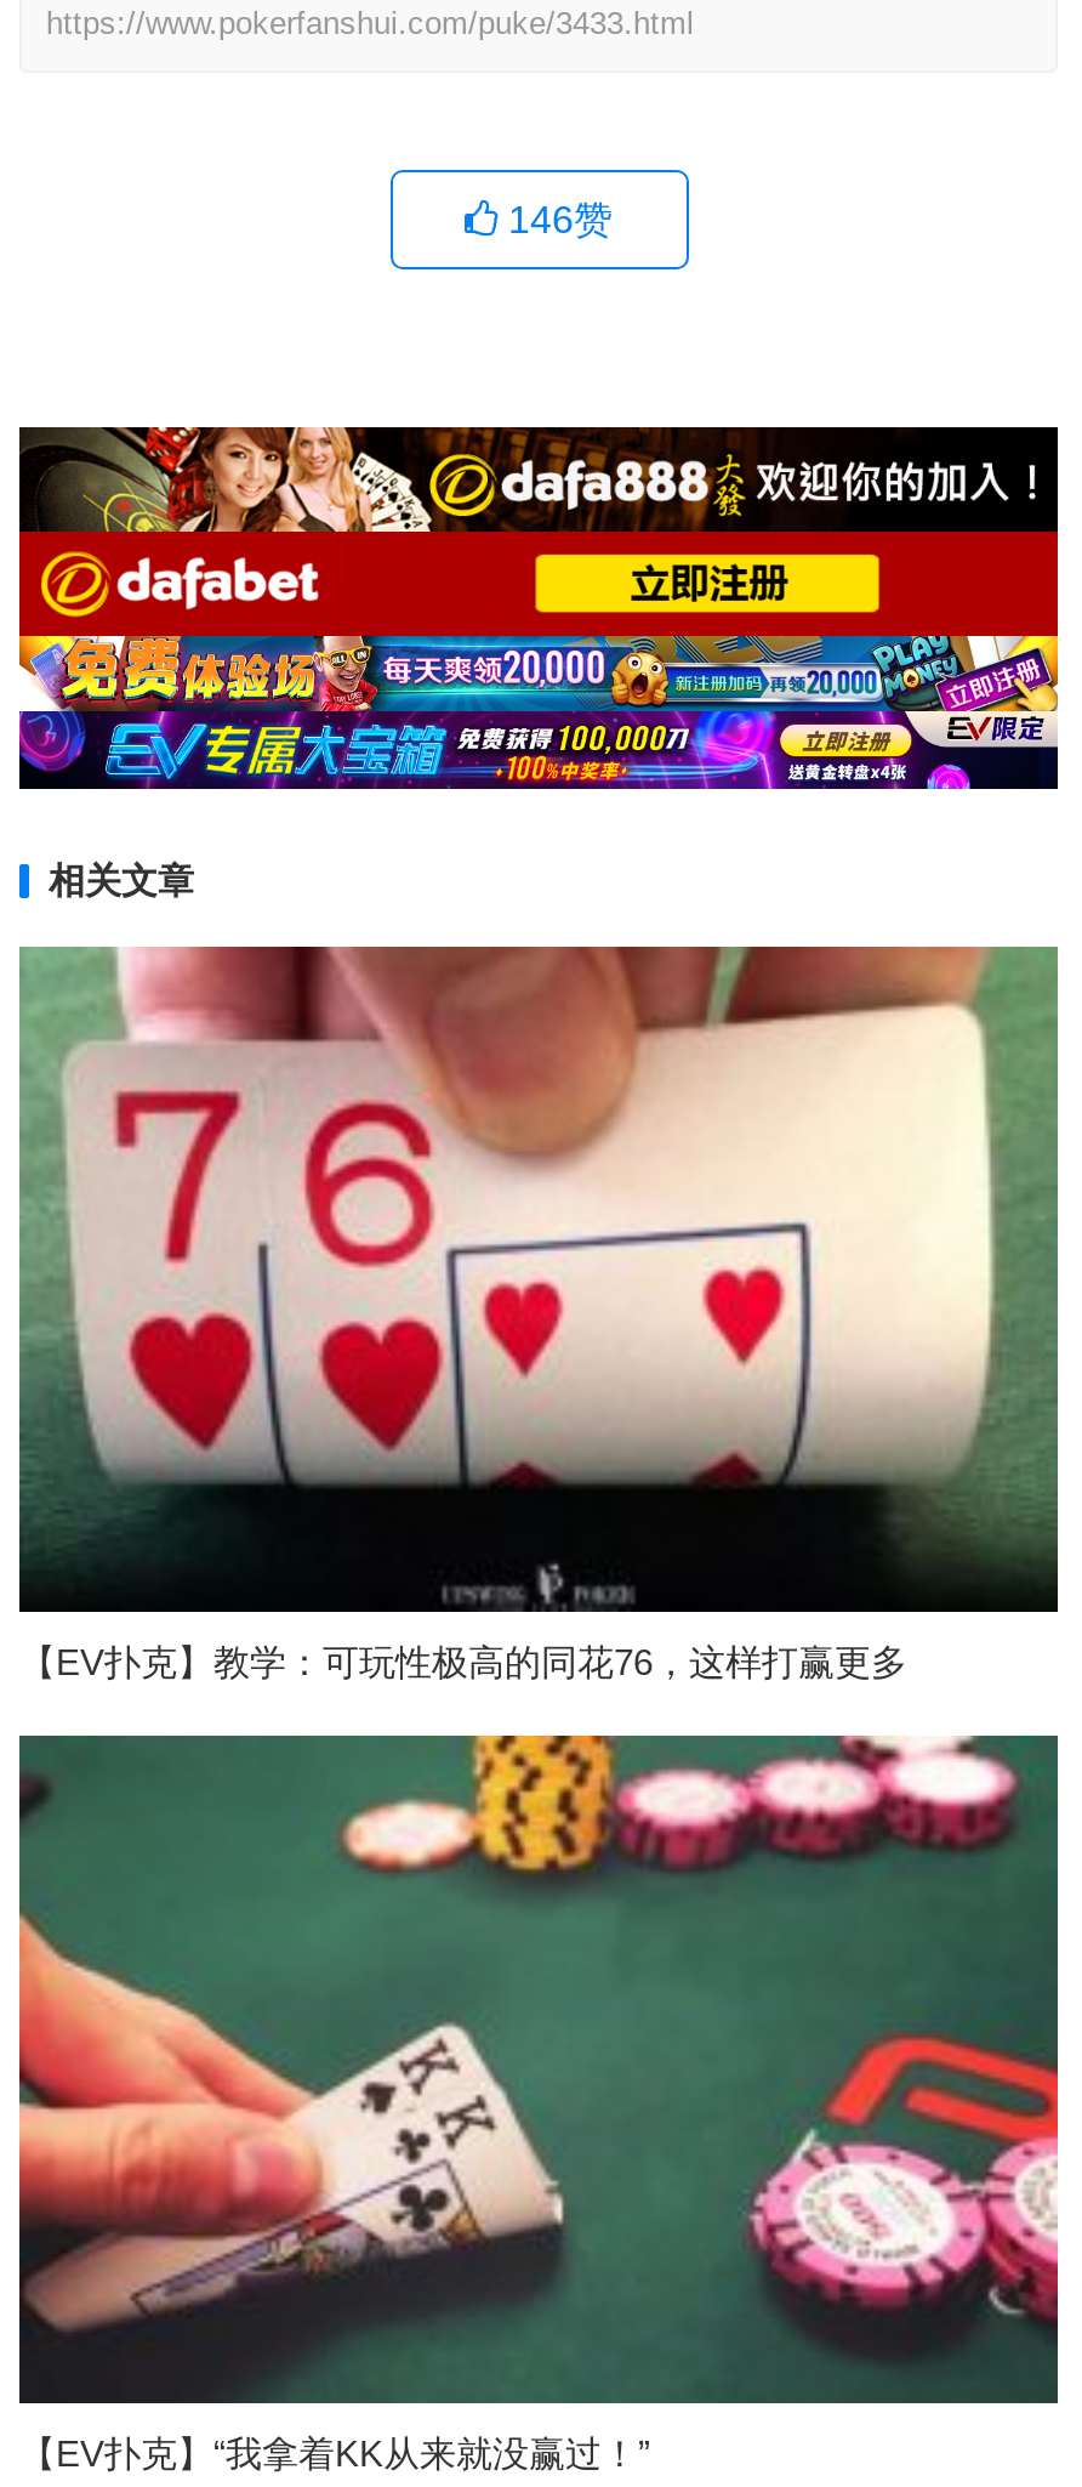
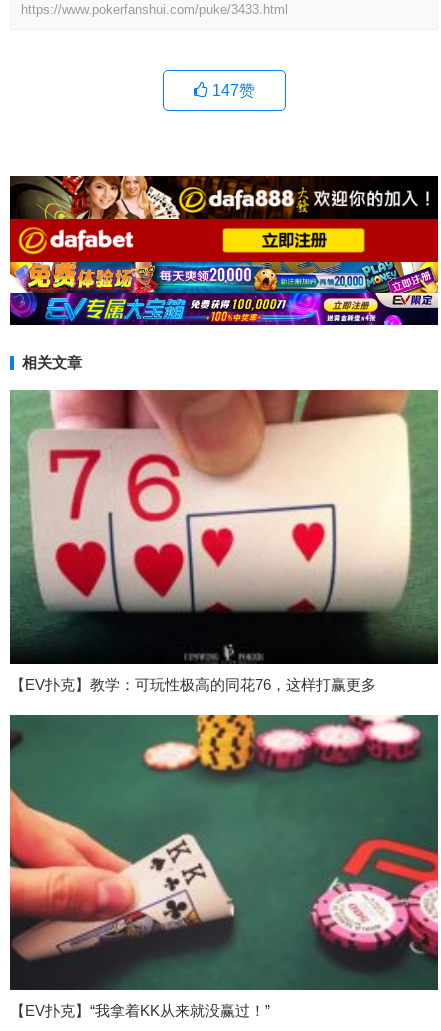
[499,199,613,240] 146赞 -> [207,82,254,99] 147赞

